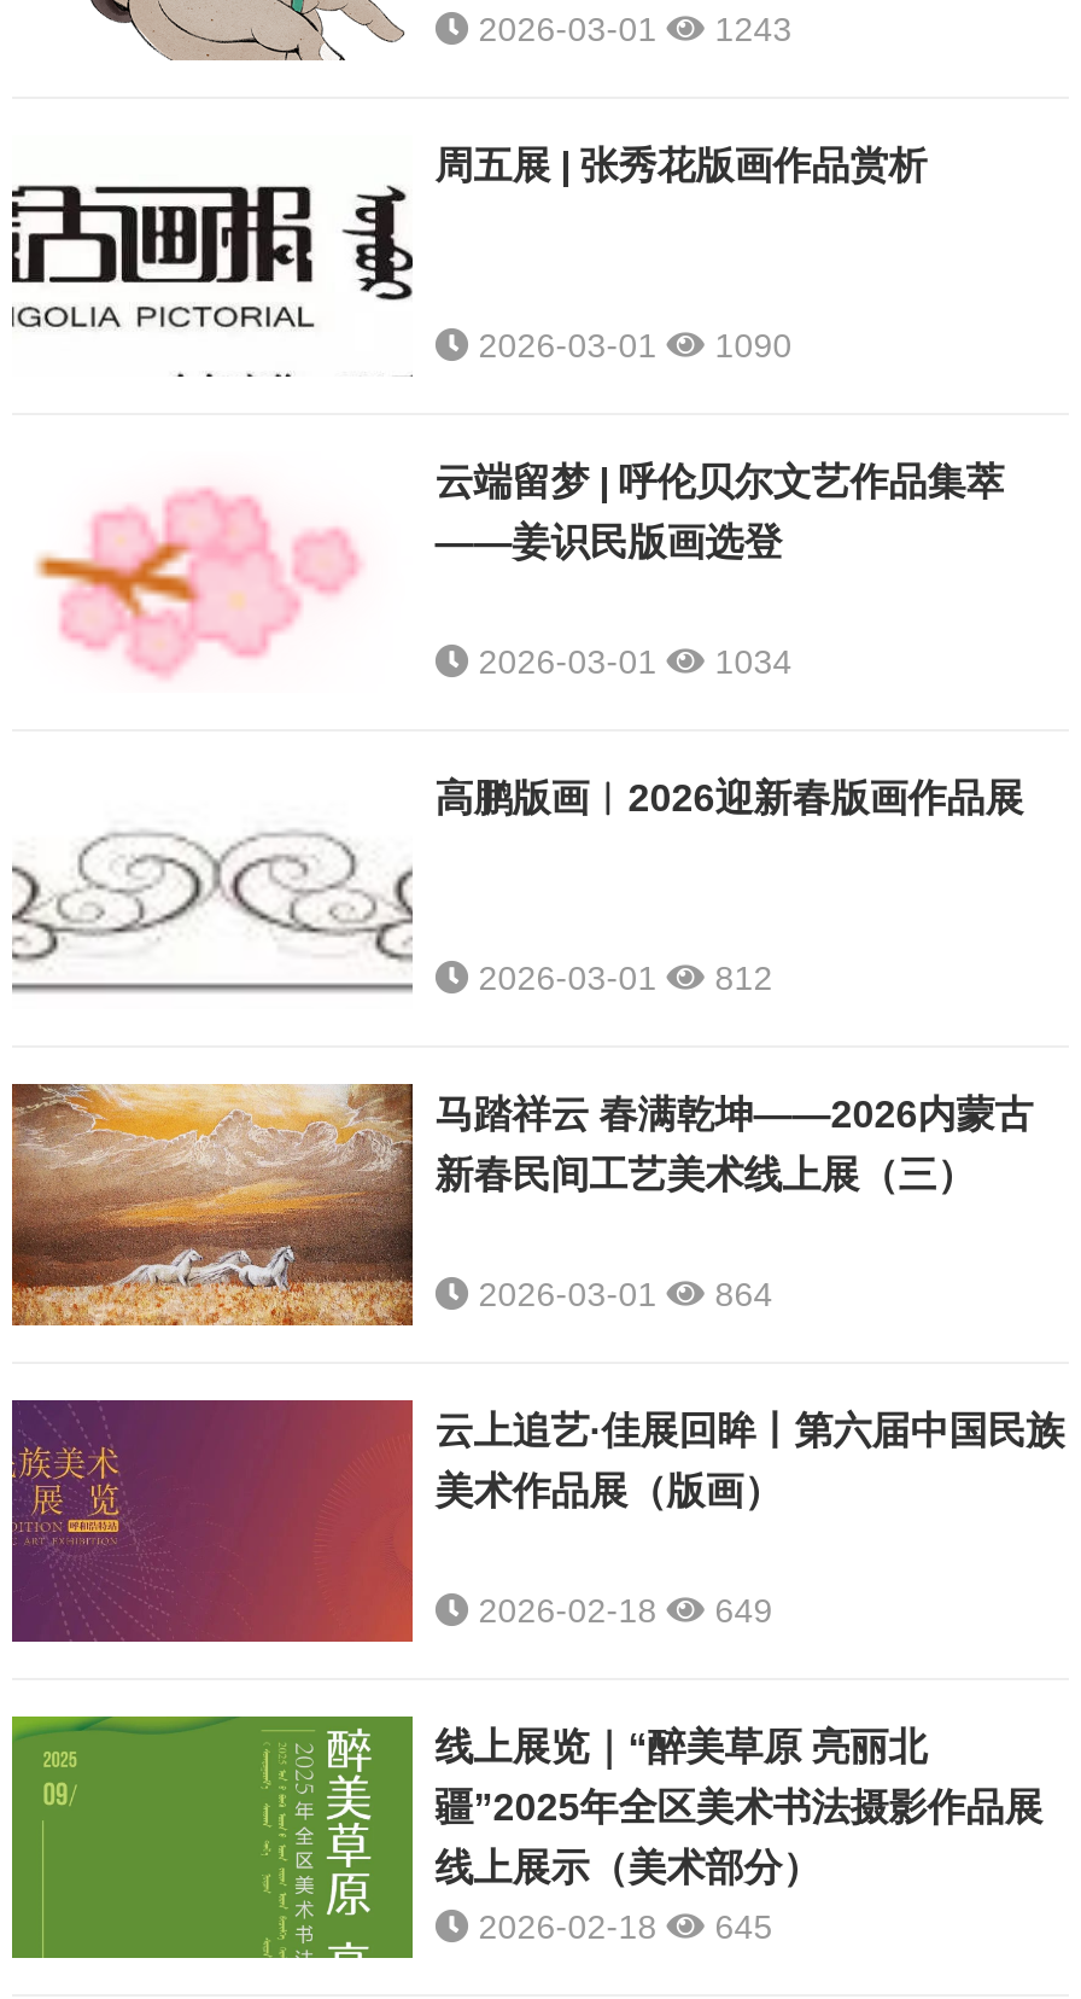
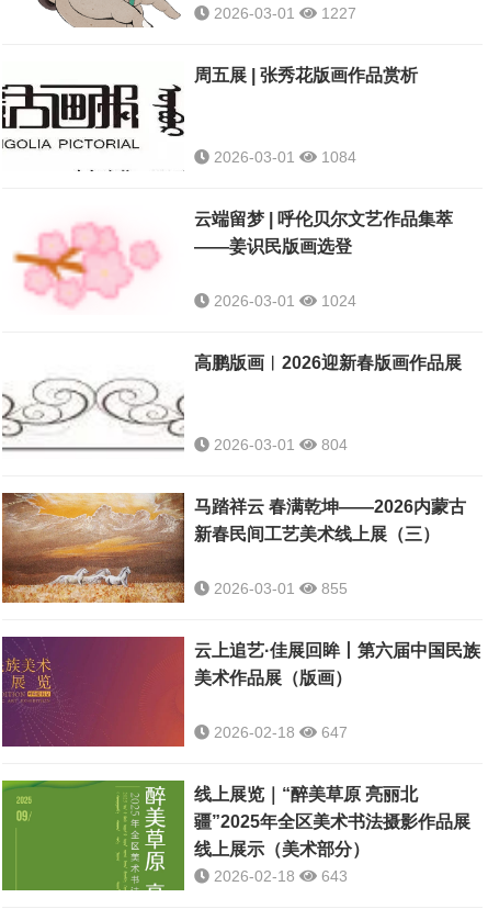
[478,10,792,48] 2026-03-01 1243 -> [214,4,357,22] 2026-03-01 1227
[478,326,792,365] 2026-03-01 1090 -> [214,148,357,166] 2026-03-01 1084
[478,642,792,681] 2026-03-01 1034 -> [214,292,357,310] 2026-03-01 1024
[478,958,773,997] 2026-03-01 812 -> [214,436,348,453] 2026-03-01 804
[478,1275,773,1313] 2026-03-01 864 -> [214,580,348,597] 2026-03-01 855
[478,1591,773,1630] 2026-02-18 649 -> [214,723,348,741] 2026-02-18 647
[478,1907,773,1946] 2026-02-18 645 -> [214,867,348,885] 2026-02-18 643

